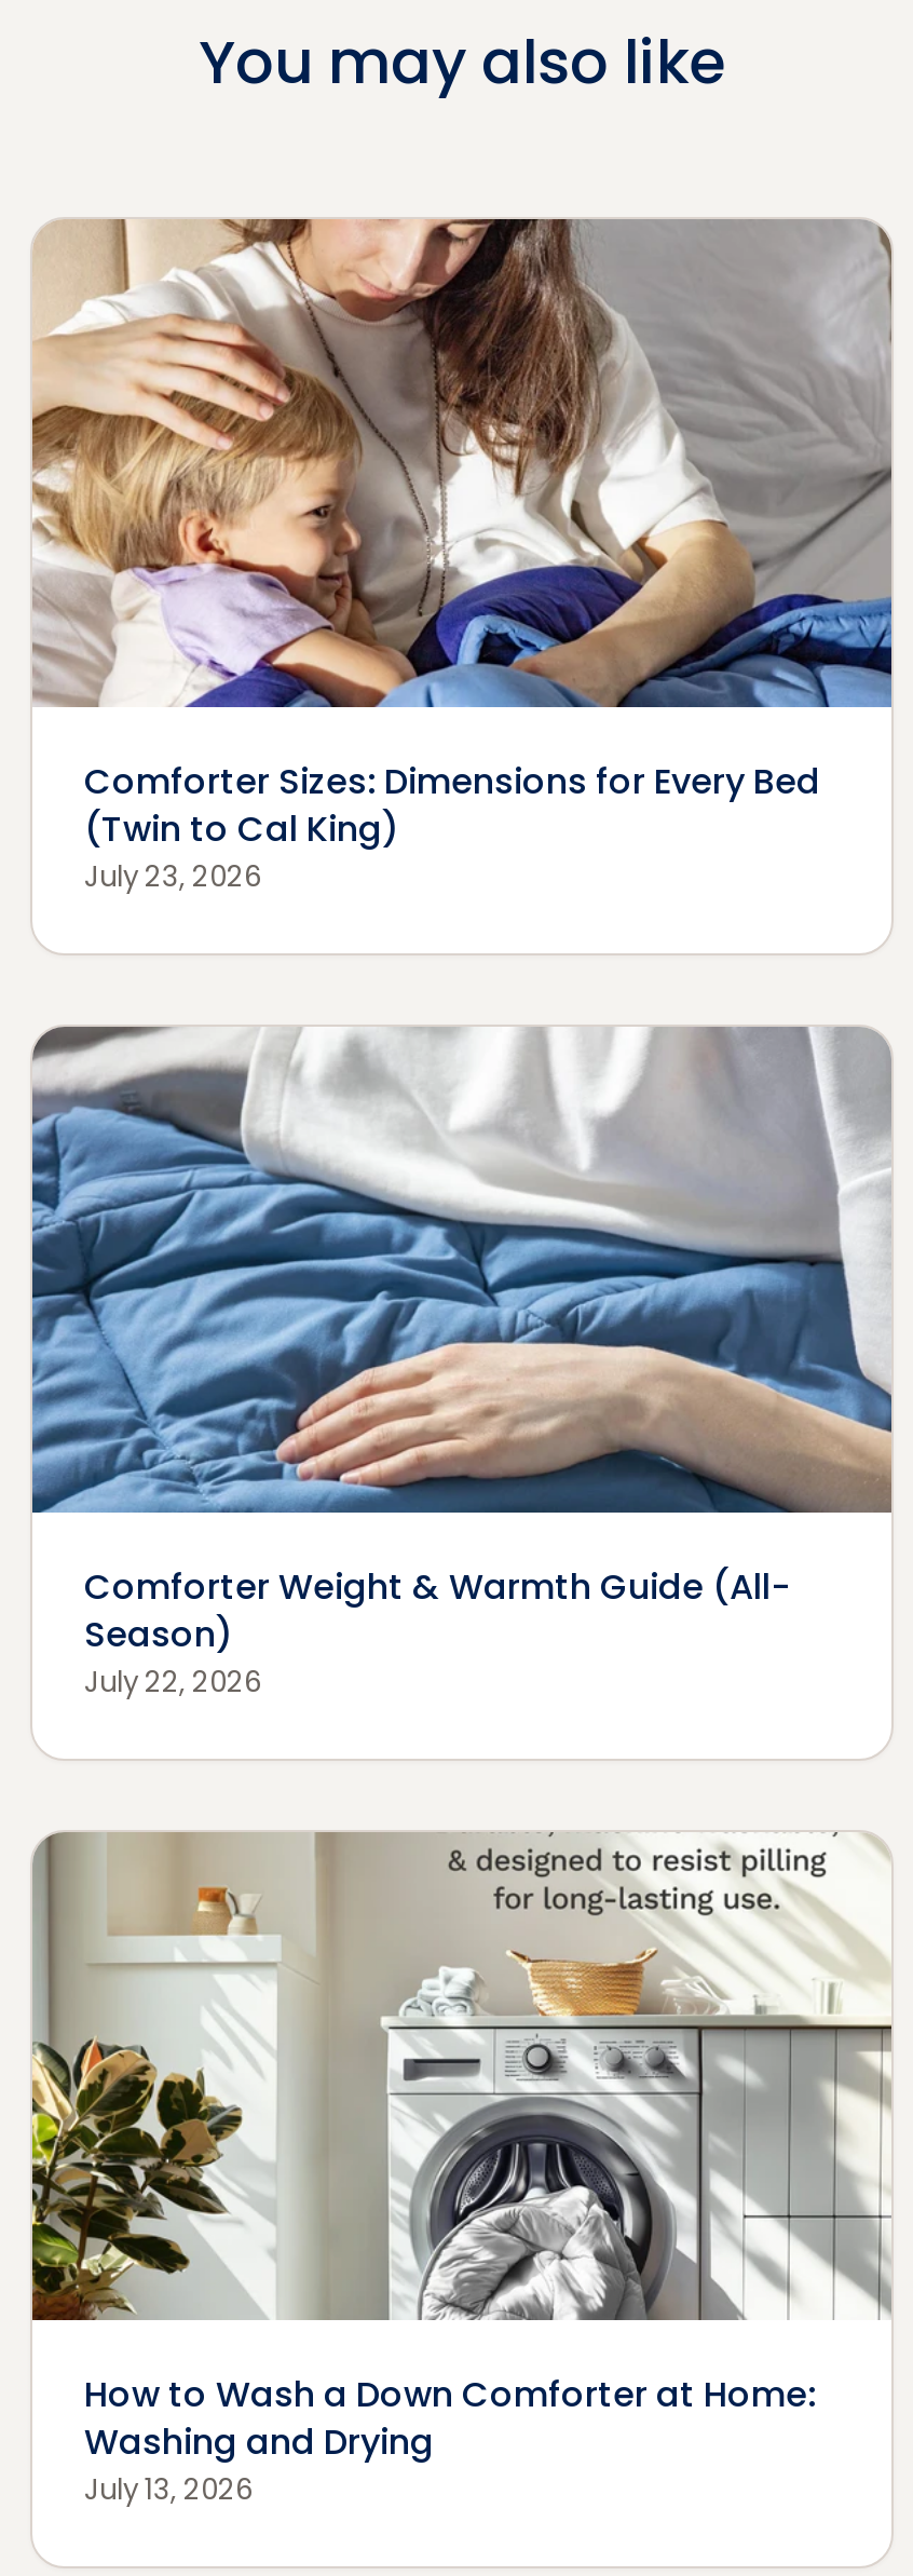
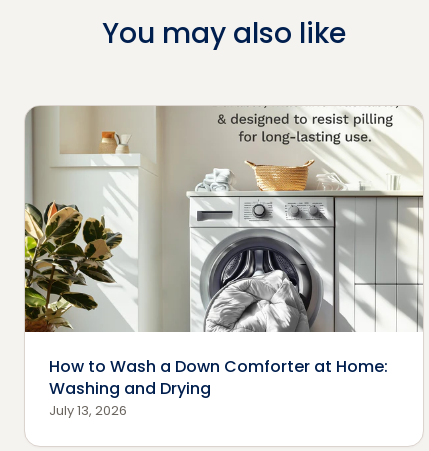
[30,217,894,896] [image] | Comforter Sizes: Dimensions for Every Bed | (Twin to Cal King) | July 23, 2026 -> none
[30,1025,894,1703] [image] | Comforter Weight & Warmth Guide (All- | Season) | July 22, 2026 -> none

